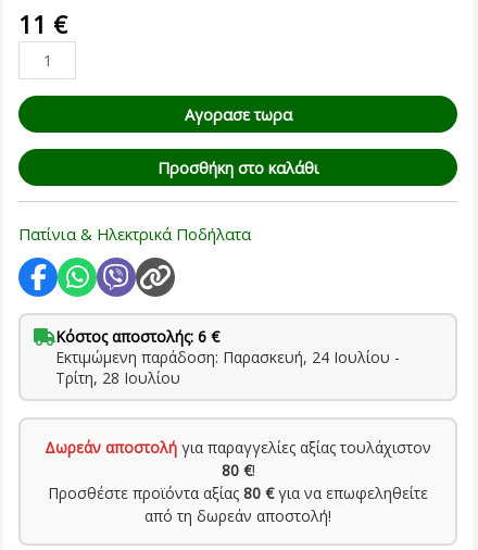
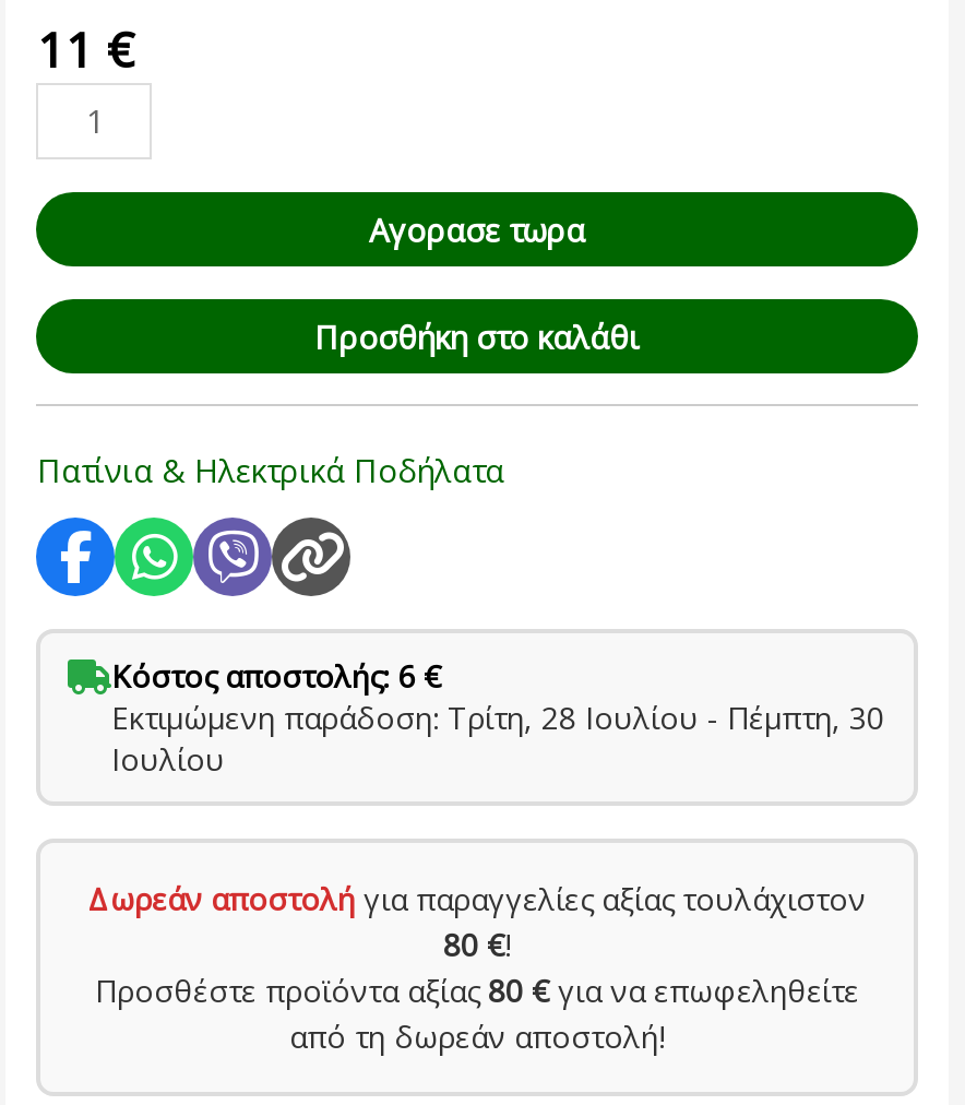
[56,346,400,387] Εκτιμώμενη παράδοση: Παρασκευή, 24 Ιουλίου - | Τρίτη, 28 Ιουλίου -> [111,696,884,779] Εκτιμώμενη παράδοση: Τρίτη, 28 Ιουλίου - Πέμπτη, 30 | Ιουλίου

